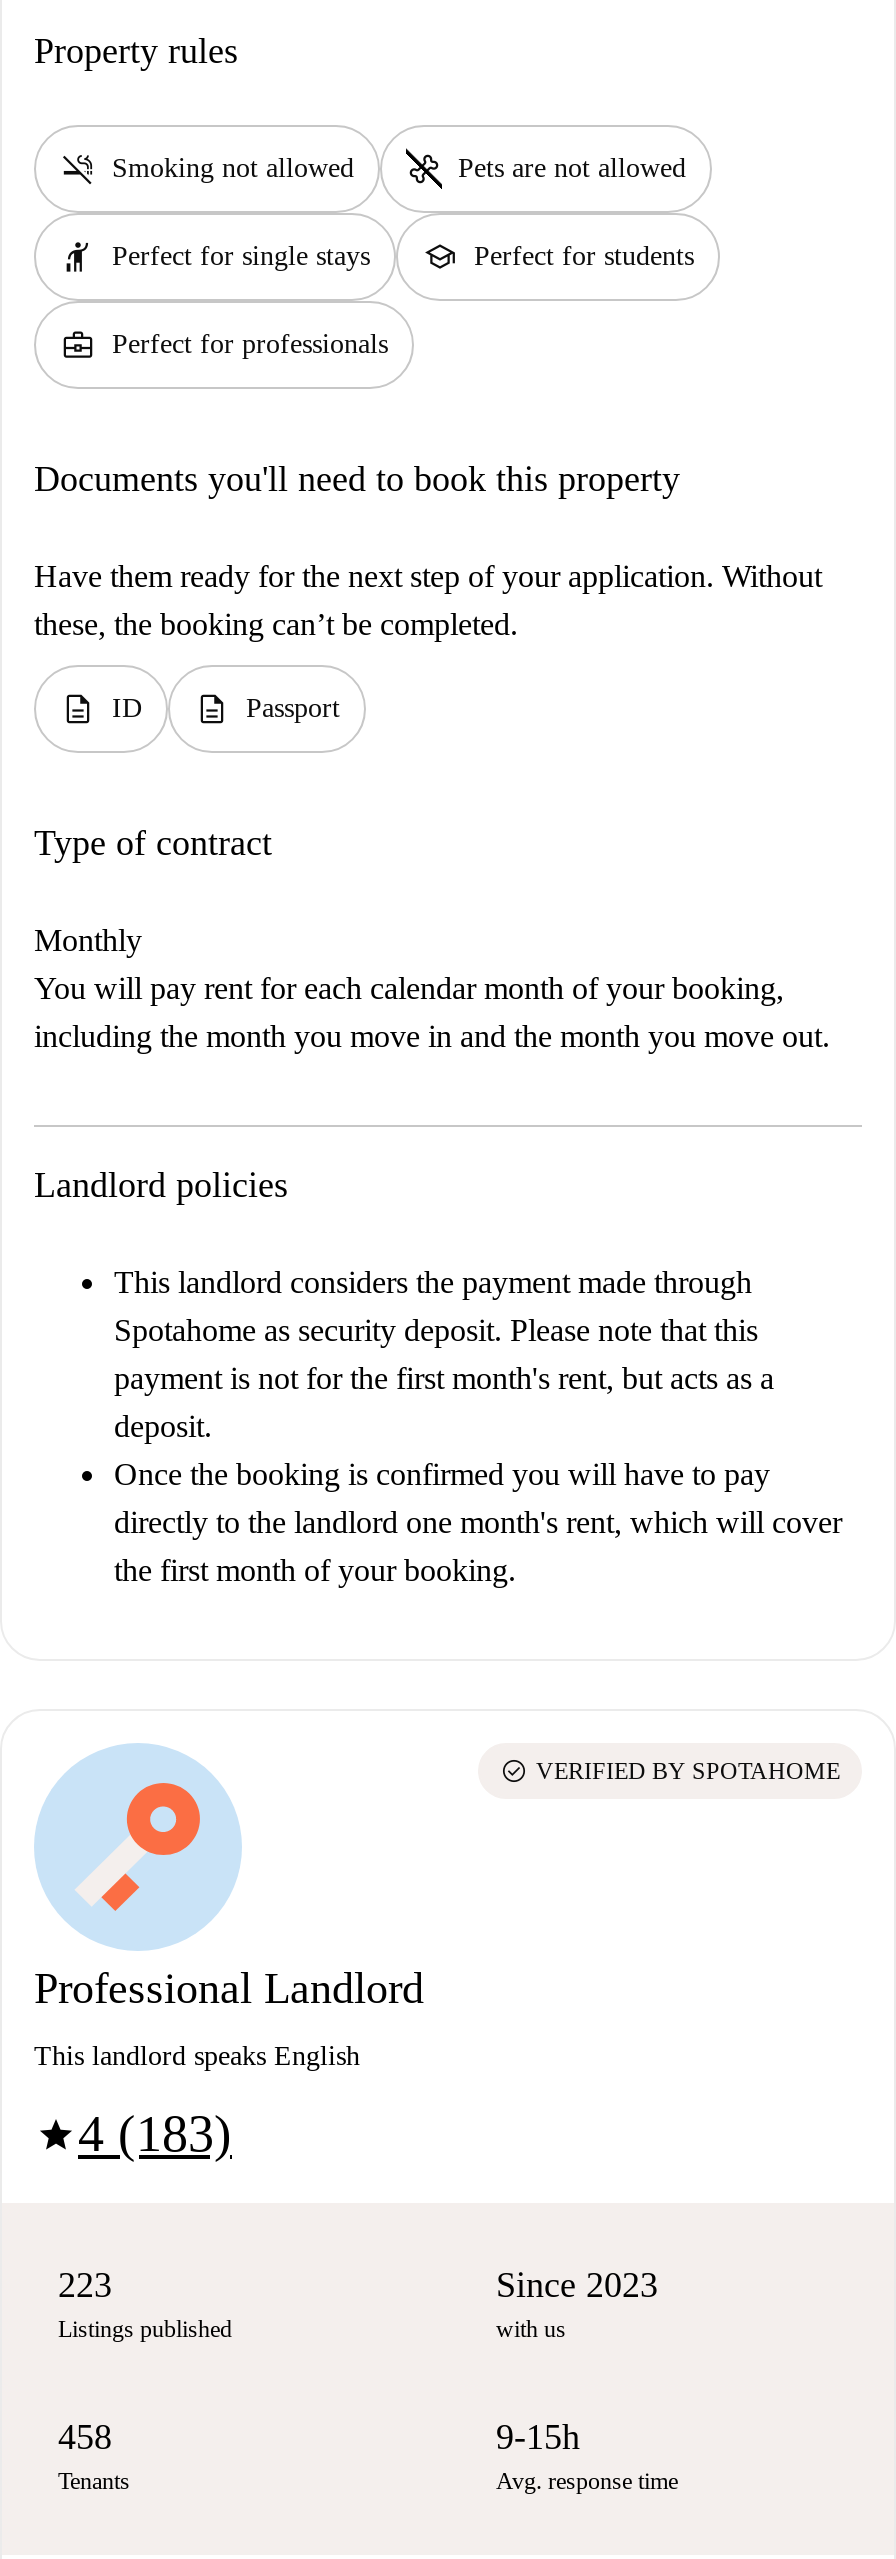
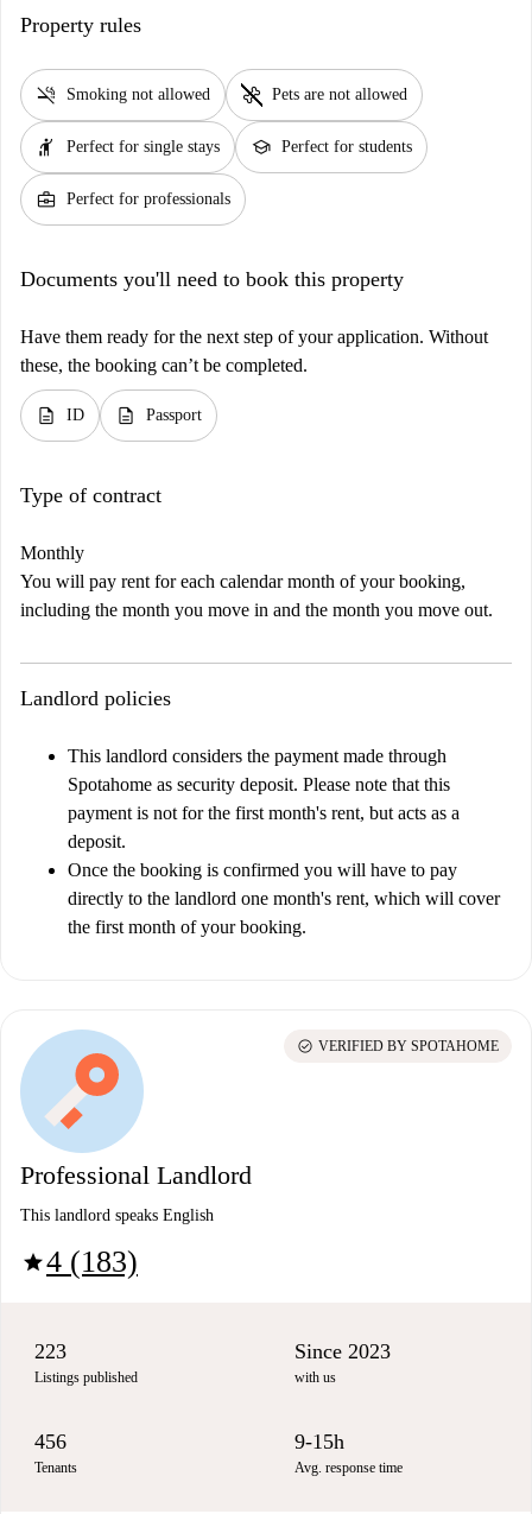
[58,2416,112,2456] 458 -> [34,1429,66,1453] 456

